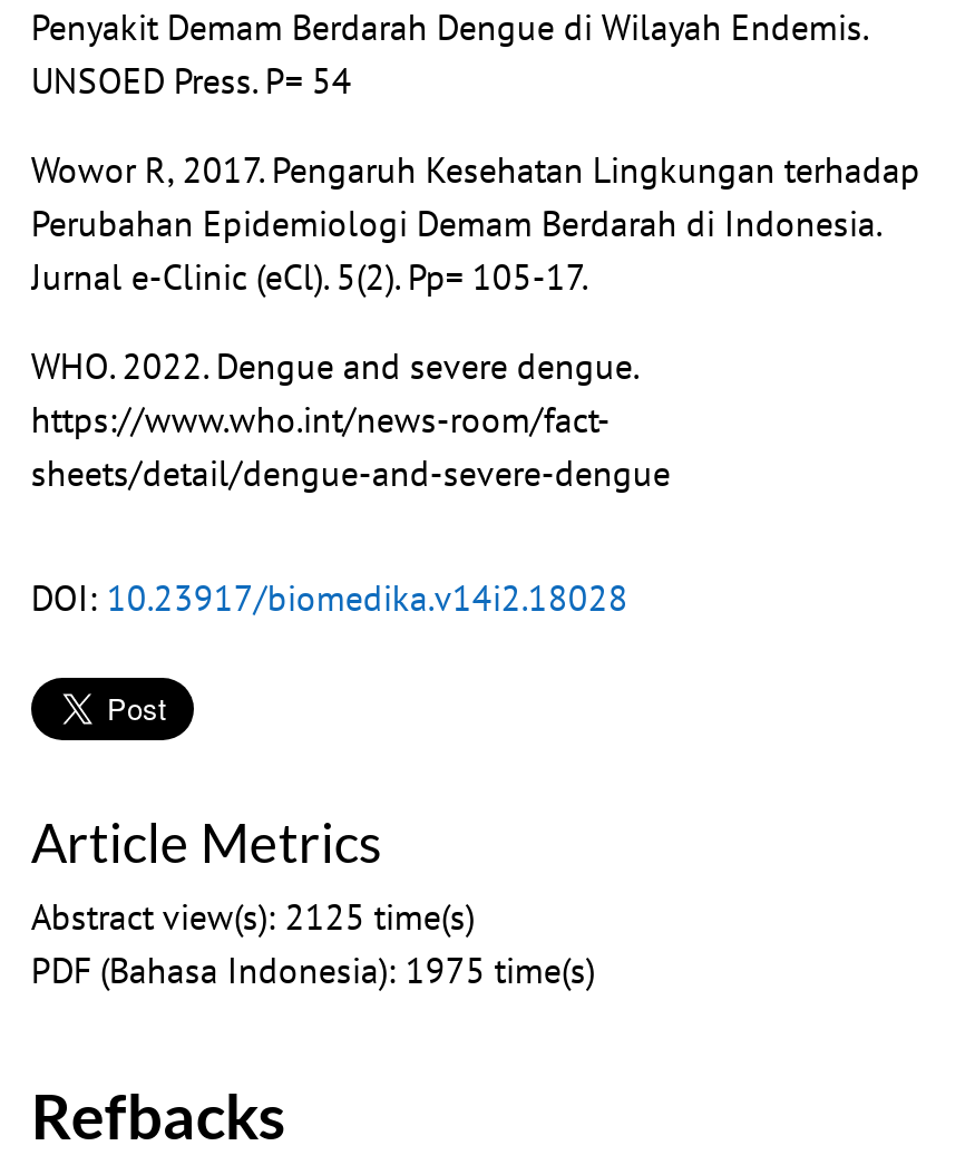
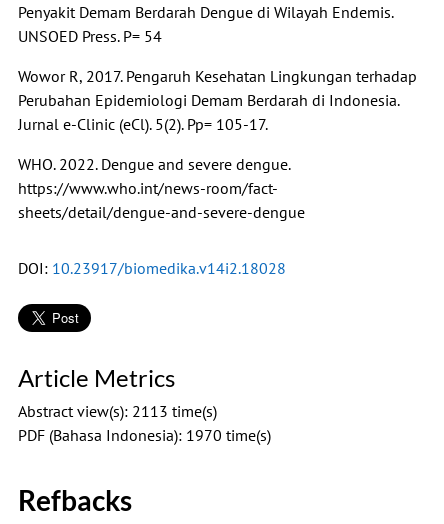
[31,895,474,939] Abstract view(s): 2125 time(s) -> [18,401,217,421] Abstract view(s): 2113 time(s)
[31,948,595,993] PDF (Bahasa Indonesia): 1975 time(s) -> [18,425,271,445] PDF (Bahasa Indonesia): 1970 time(s)

